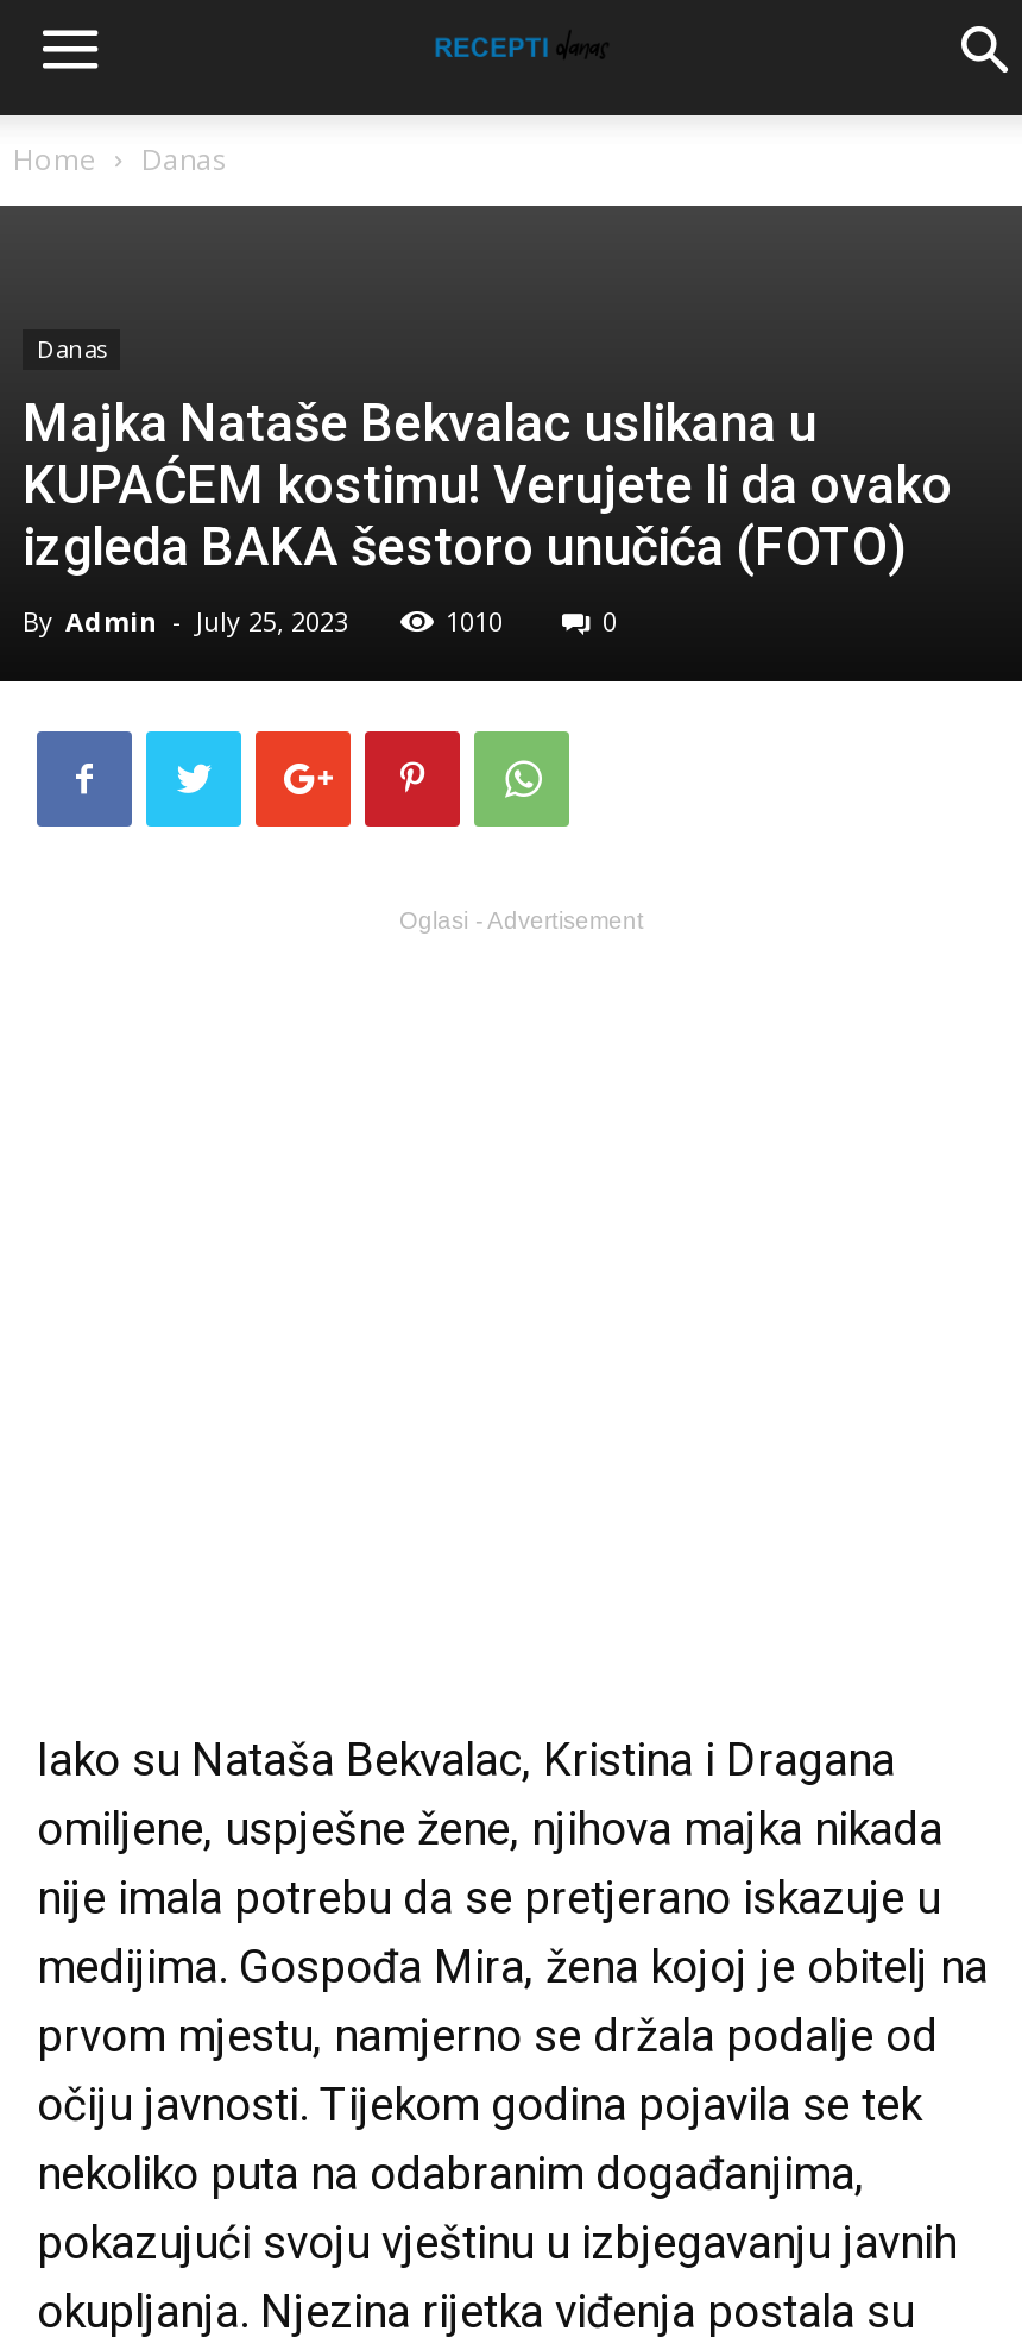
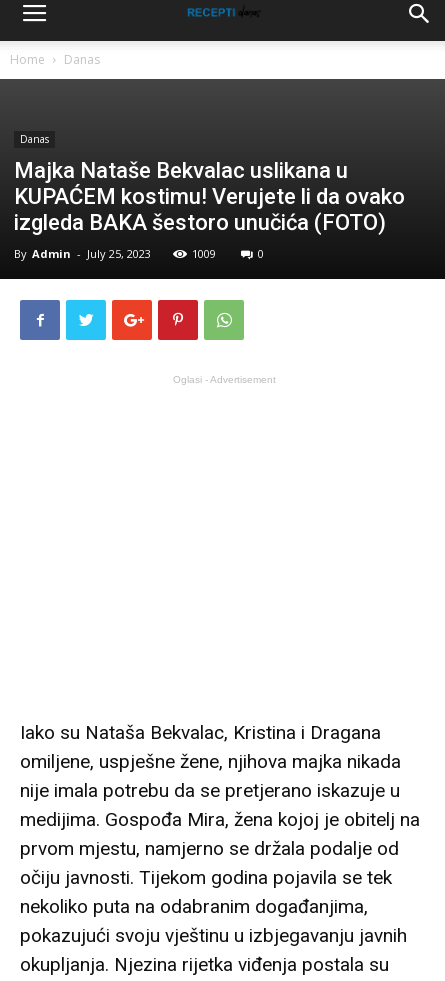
[446,603,503,639] 1010 -> [192,246,216,261] 1009

